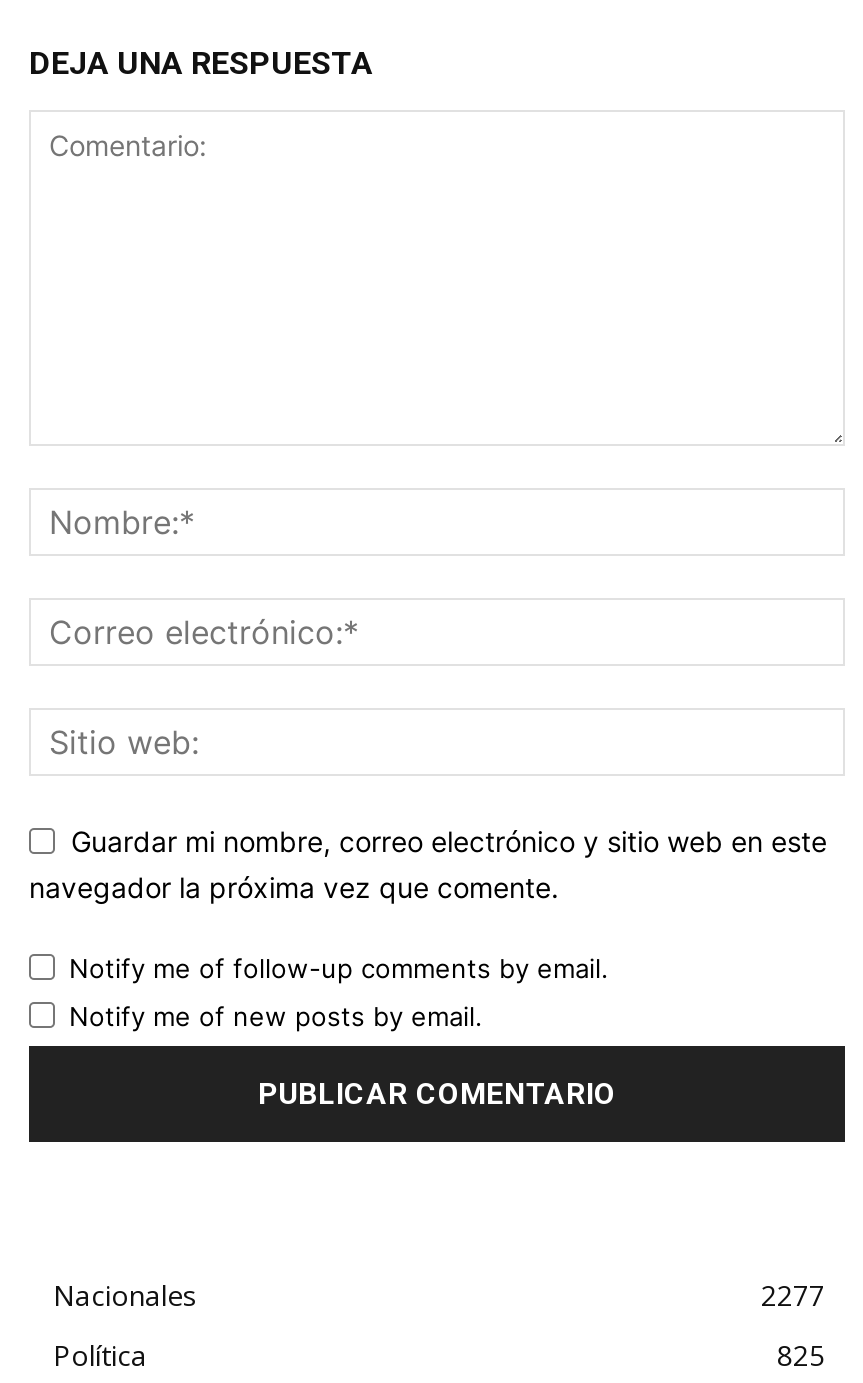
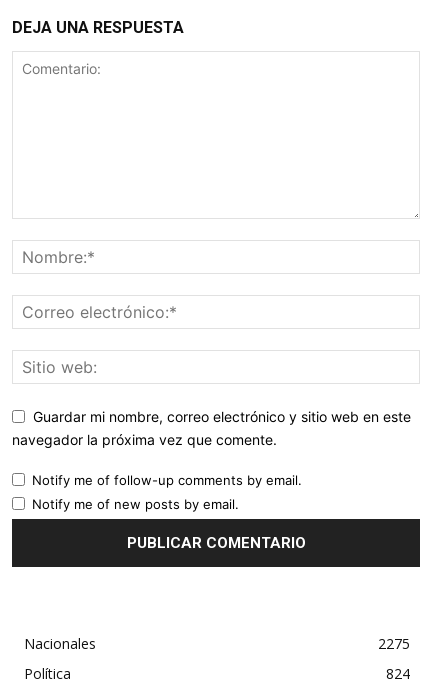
[761,1275,825,1313] 2277 -> [378,634,410,653] 2275
[777,1335,825,1373] 825 -> [386,664,410,683] 824

